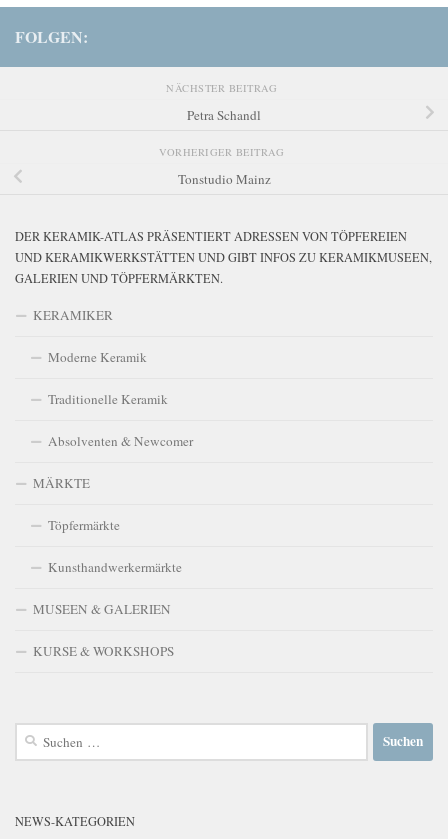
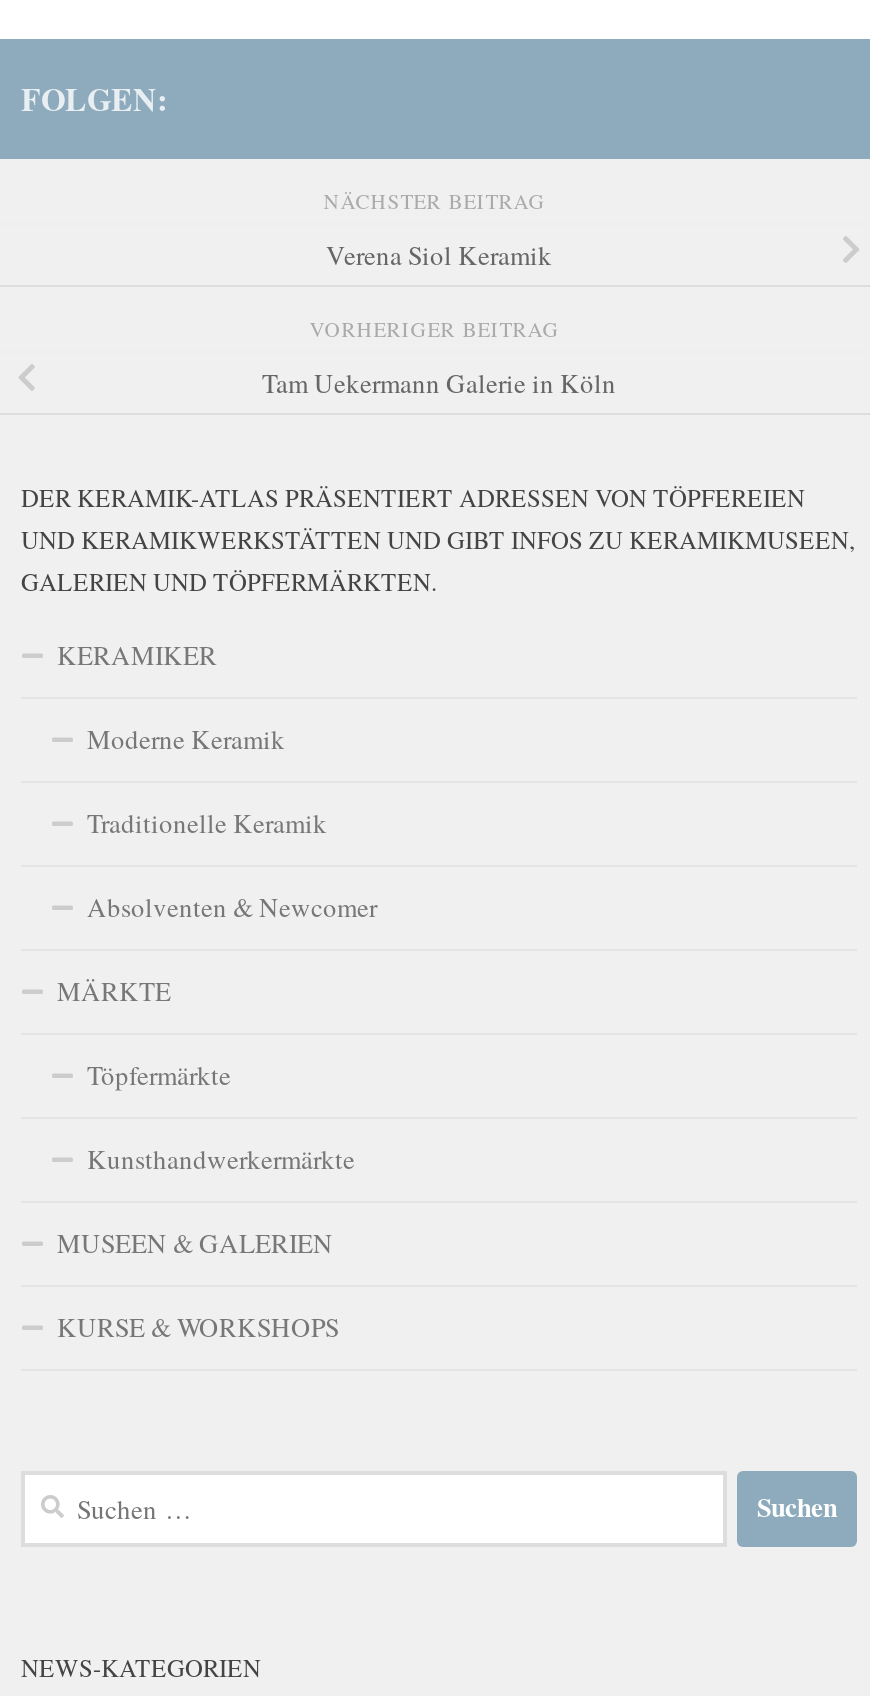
[187,106,261,124] Petra Schandl -> [326,237,552,273] Verena Siol Keramik
[177,170,270,188] Tonstudio Mainz -> [262,365,616,401] Tam Uekermann Galerie in Köln

